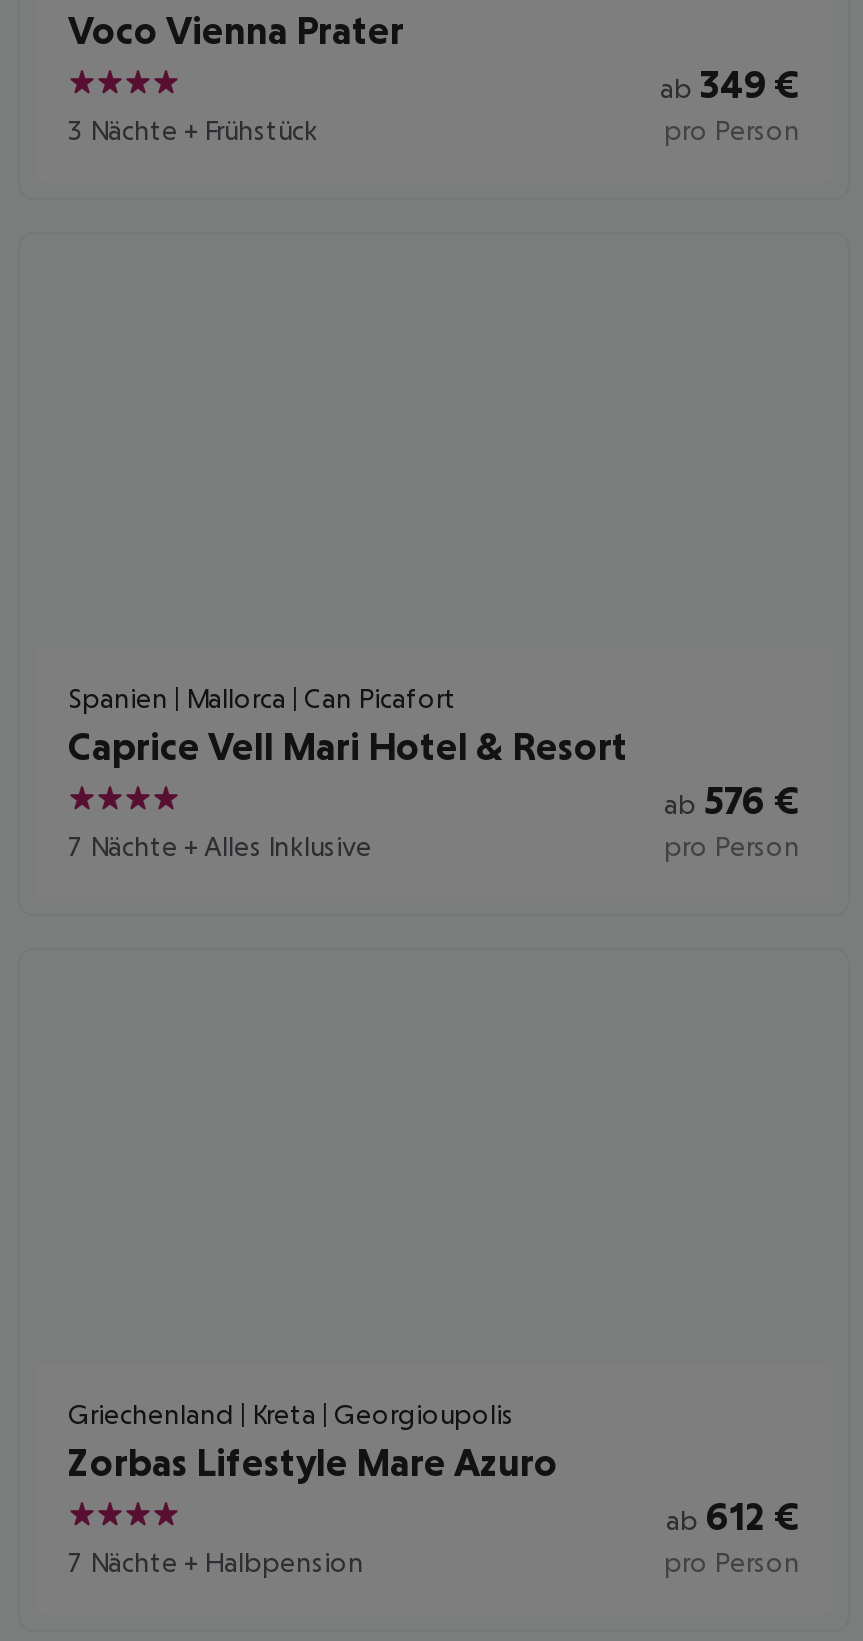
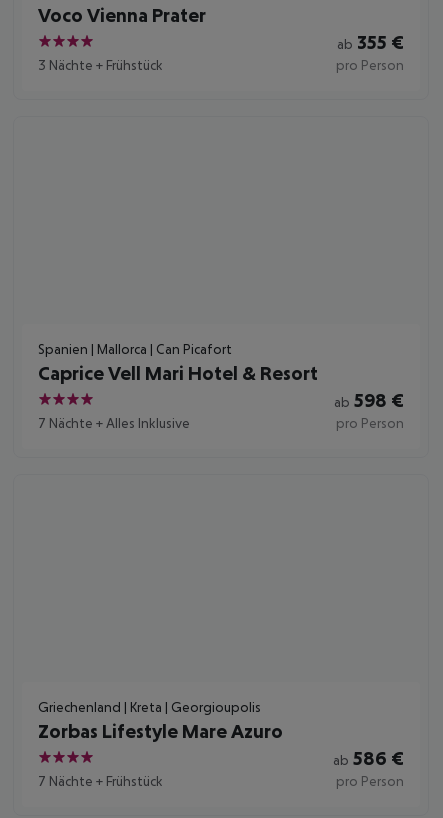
[660,62,800,106] ab 349 € -> [337,31,404,53] ab 355 €
[664,778,800,822] ab 576 € -> [334,389,404,411] ab 598 €
[666,1494,800,1538] ab 612 € -> [333,747,404,769] ab 586 €
[68,1546,364,1578] 7 Nächte + Halbpension -> [38,773,163,789] 7 Nächte + Frühstück

